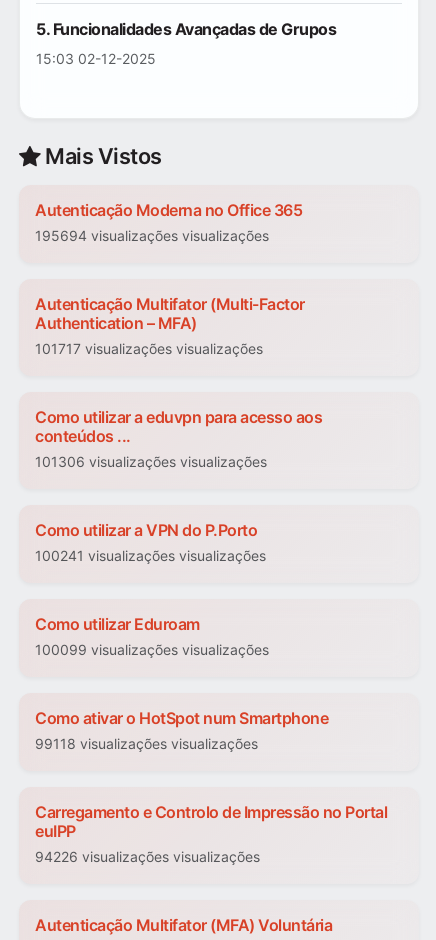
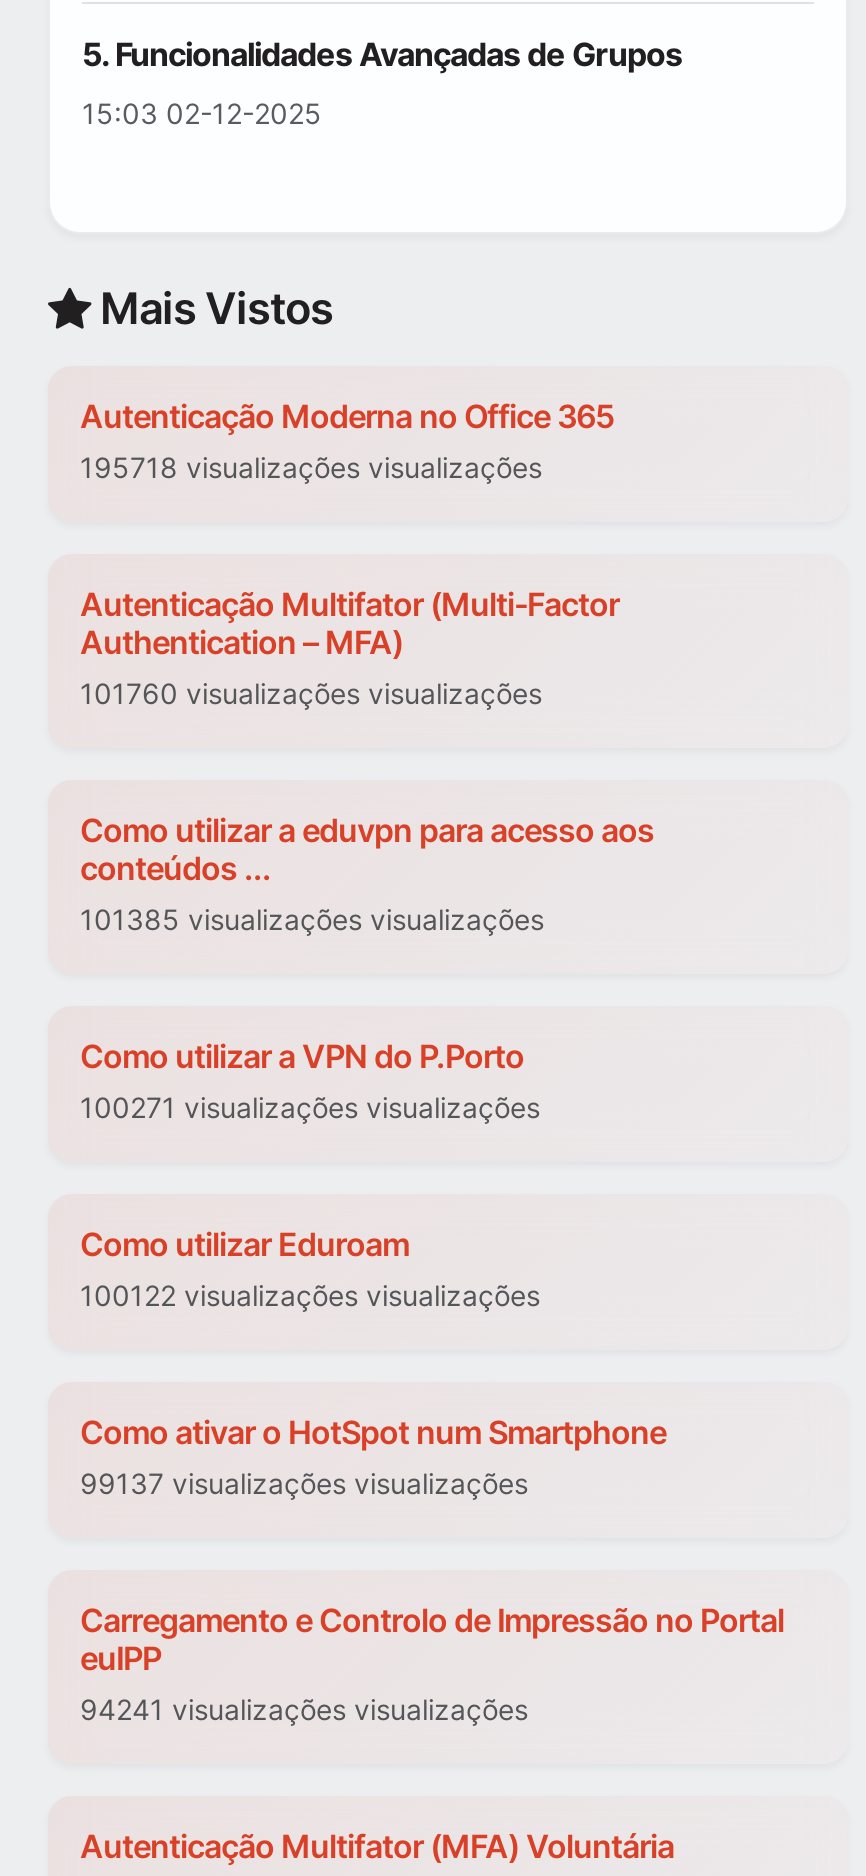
[35,227,269,244] 195694 visualizações visualizações -> [80,451,542,485] 195718 visualizações visualizações
[35,340,263,357] 101717 visualizações visualizações -> [80,677,542,711] 101760 visualizações visualizações
[35,453,267,470] 101306 visualizações visualizações -> [80,903,544,937] 101385 visualizações visualizações
[35,547,266,564] 100241 visualizações visualizações -> [80,1091,540,1125] 100271 visualizações visualizações
[35,641,269,658] 100099 visualizações visualizações -> [80,1279,540,1313] 100122 visualizações visualizações
[35,735,258,752] 99118 visualizações visualizações -> [80,1467,528,1501] 99137 visualizações visualizações
[35,848,260,865] 94226 visualizações visualizações -> [80,1693,528,1727] 94241 visualizações visualizações

